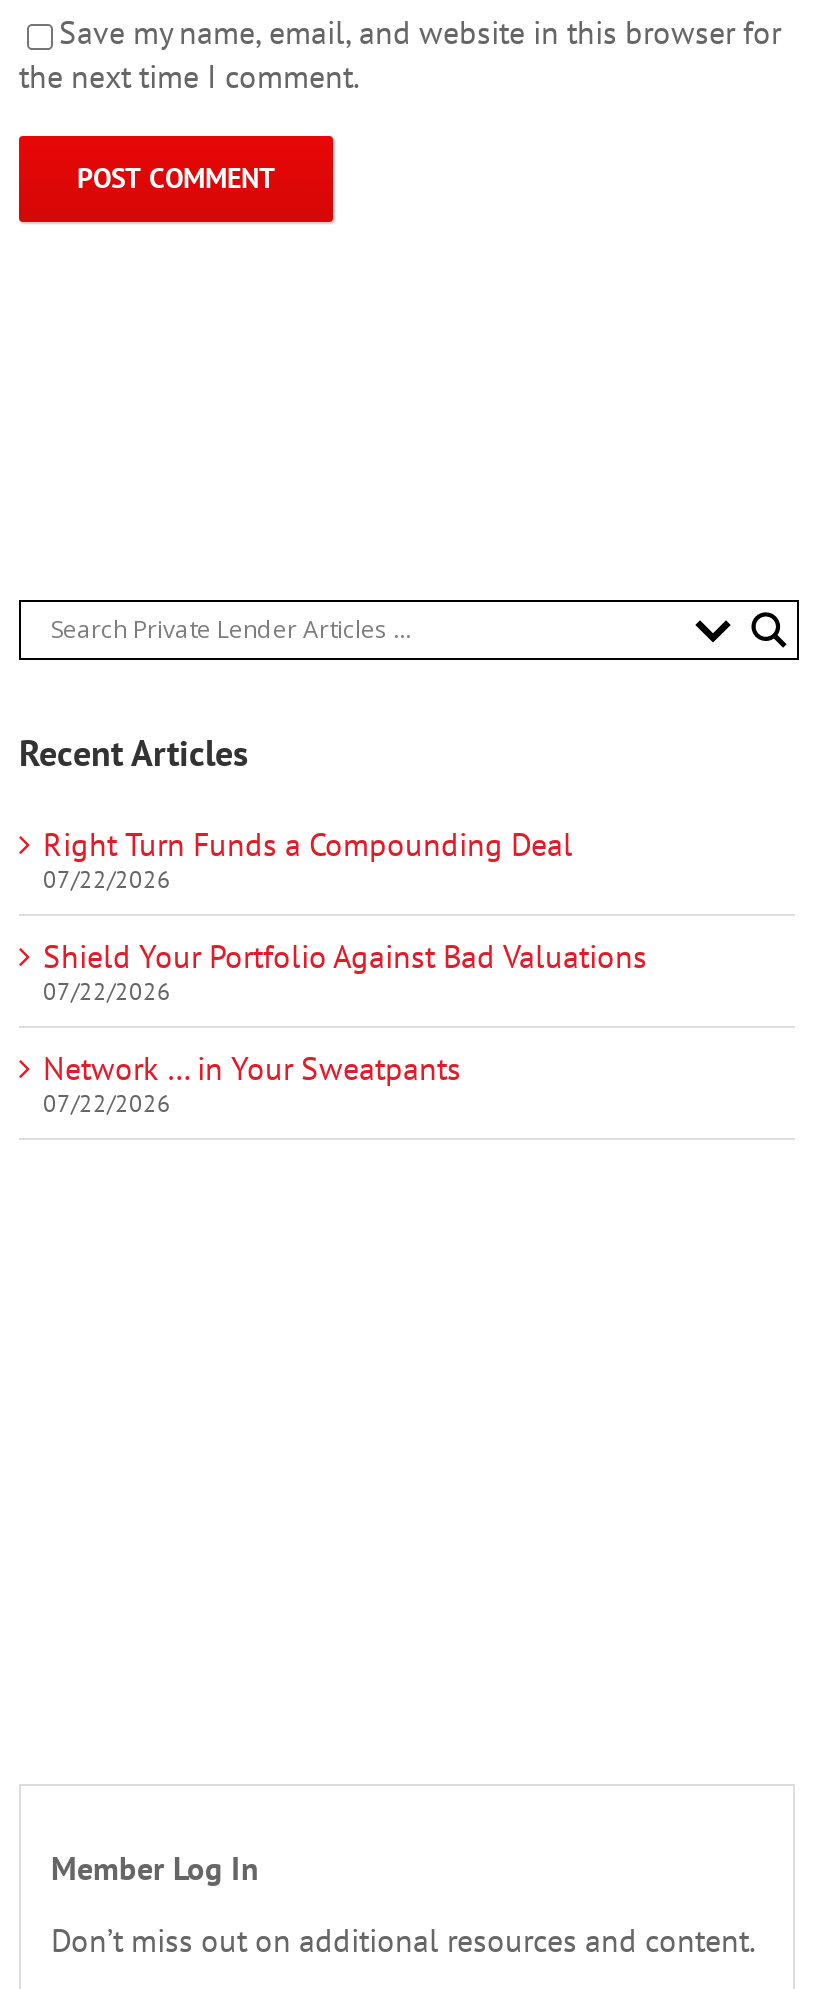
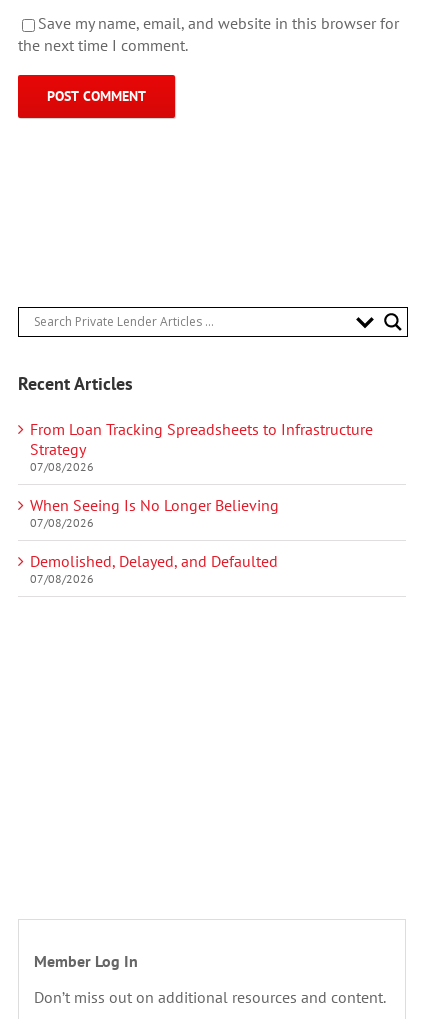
[43,823,573,893] Right Turn Funds a Compounding Deal | 07/22/2026 -> [30,419,373,474] From Loan Tracking Spreadsheets to Infrastructure | Strategy | 07/08/2026
[43,935,647,1005] Shield Your Portfolio Against Bad Valuations | 07/22/2026 -> [30,495,279,530] When Seeing Is No Longer Believing | 07/08/2026
[43,1047,461,1117] Network … in Your Sweatpants | 07/22/2026 -> [30,551,278,586] Demolished, Delayed, and Defaulted | 07/08/2026

